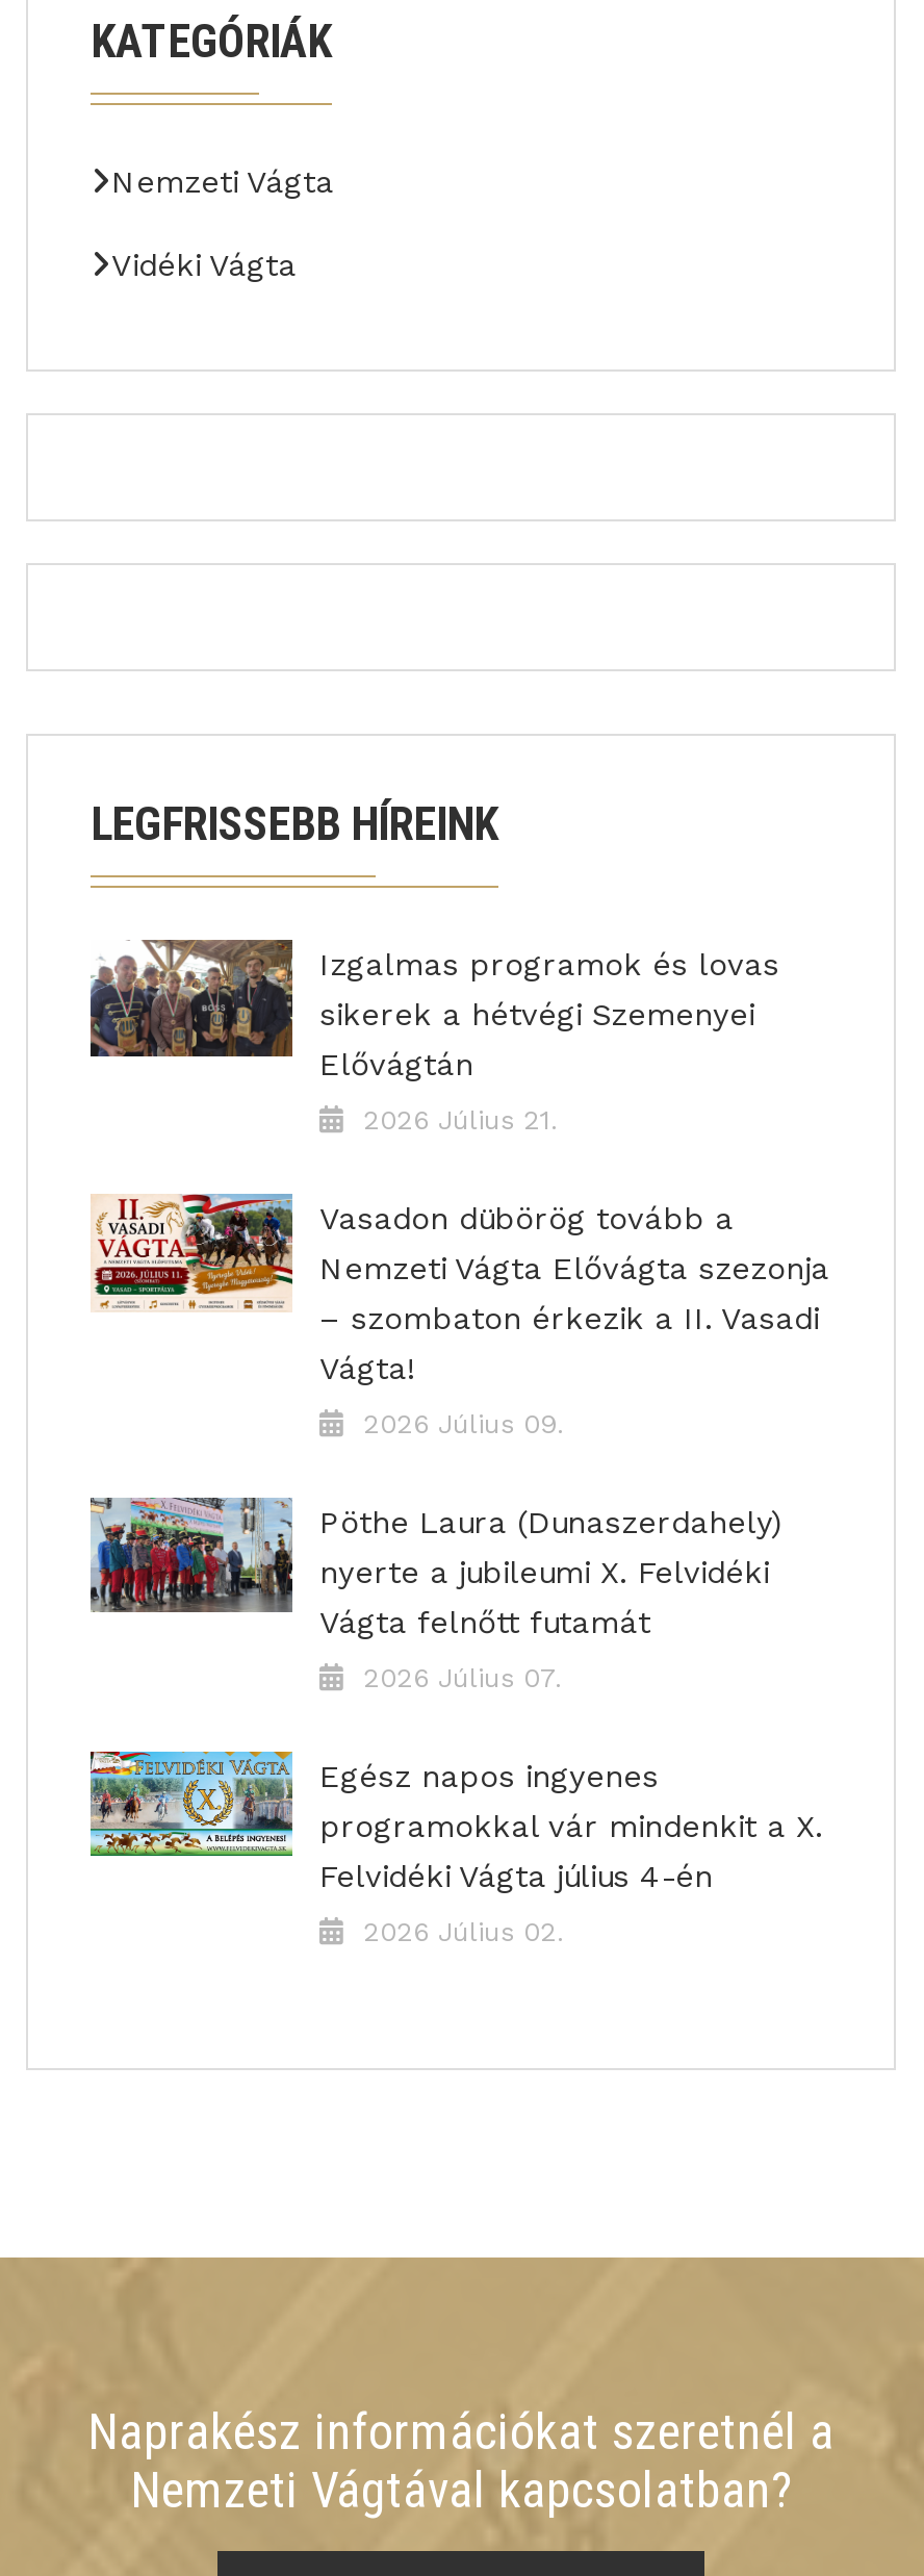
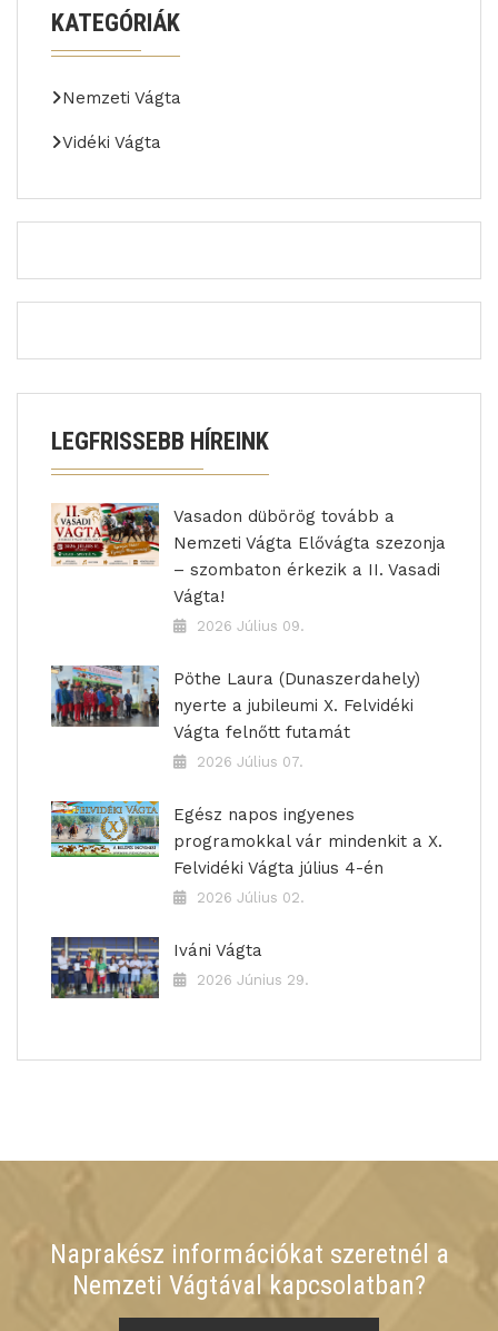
[88,938,779,1136] [image] | Izgalmas programok és lovas | sikerek a hétvégi Szemenyei | Elővágtán | 2026 Július 21. -> none
moved [91,1192,829,1947] -> [51,502,446,906]: [image] | Vasadon dübörög tovább a | Nemzeti Vágta Elővágta szezonja | ... | Felvidéki Vágta július 4-én | 2026 Július 02.
none -> [50,936,309,999] [image] | Iváni Vágta | 2026 Június 29.

